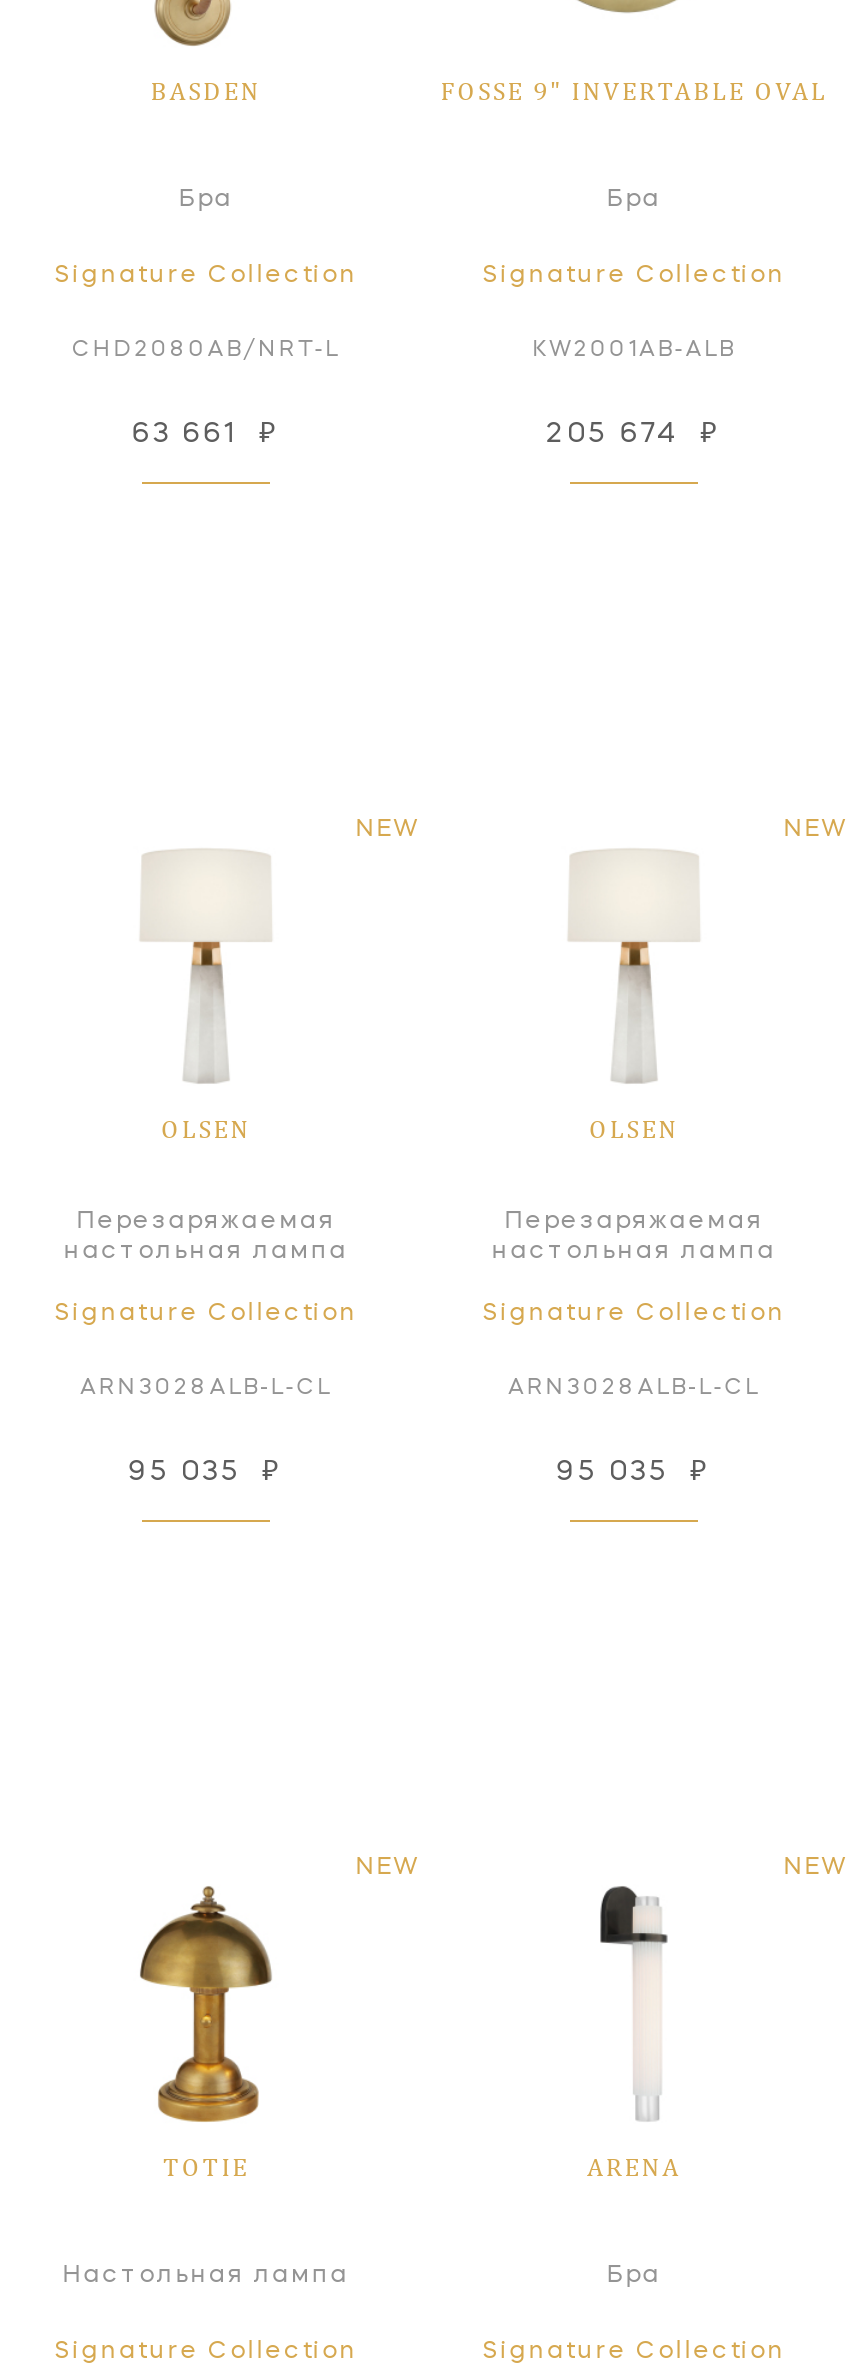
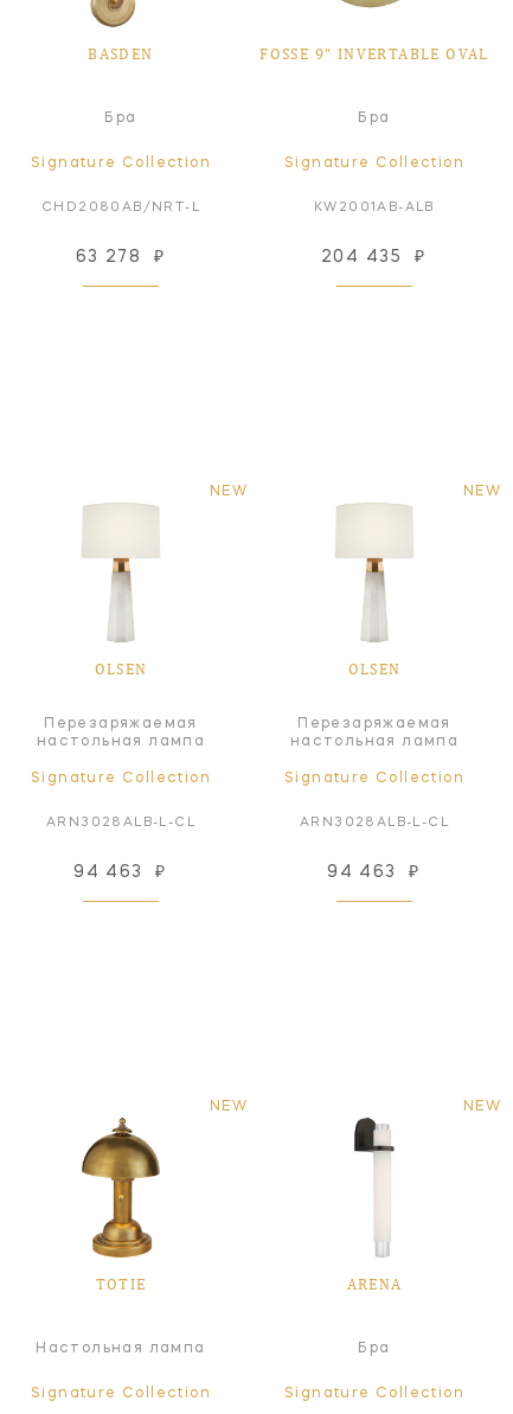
[132,419,278,447] 63 661 ₽ -> [76,248,165,265] 63 278 ₽
[546,419,719,447] 205 674 ₽ -> [321,248,426,265] 204 435 ₽
[129,1457,281,1485] 95 035 ₽ -> [74,863,166,880] 94 463 ₽
[557,1457,709,1485] 95 035 ₽ -> [327,863,420,880] 94 463 ₽

